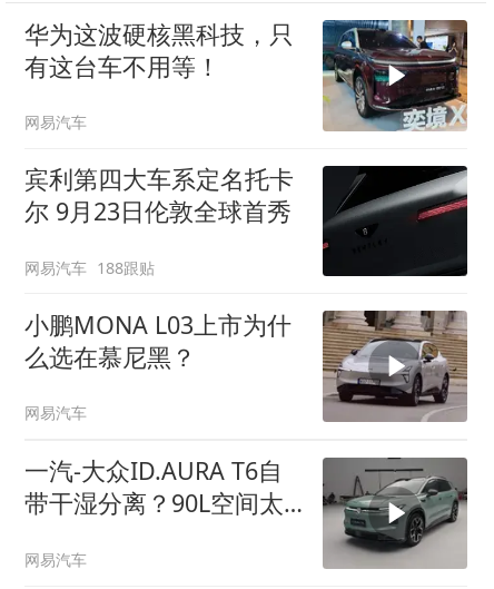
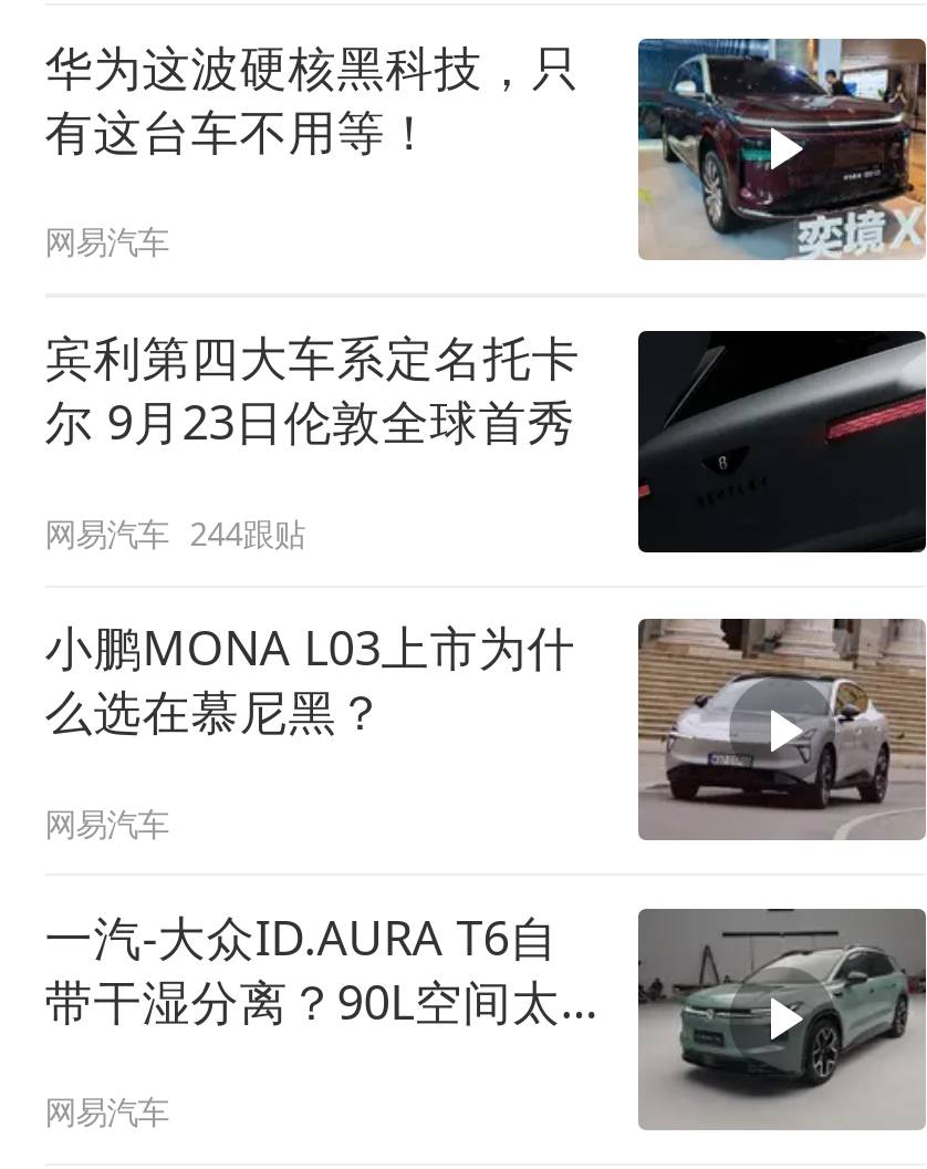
[24,257,155,278] 网易汽车 188跟贴 -> [45,512,305,554] 网易汽车 244跟贴

